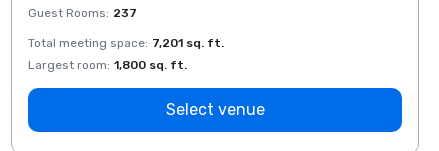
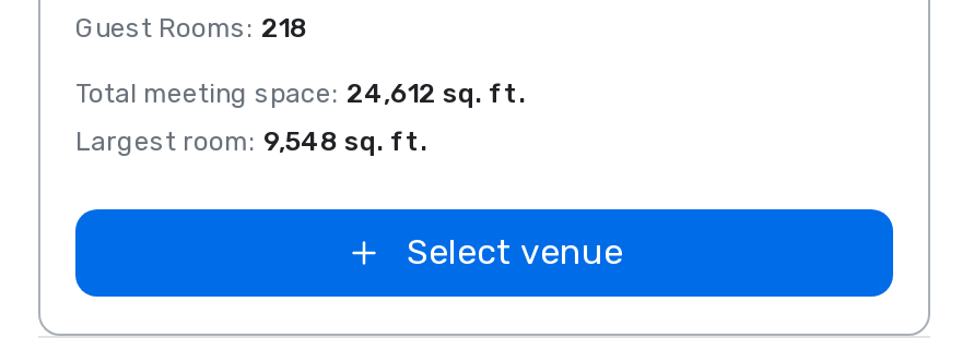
[28,6,137,20] Guest Rooms: 237 -> [75,13,307,44] Guest Rooms: 218
[28,36,224,50] Total meeting space: 7,201 sq. ft. -> [75,79,526,109] Total meeting space: 24,612 sq. ft.
[28,58,187,72] Largest room: 1,800 sq. ft. -> [75,126,427,157] Largest room: 9,548 sq. ft.

